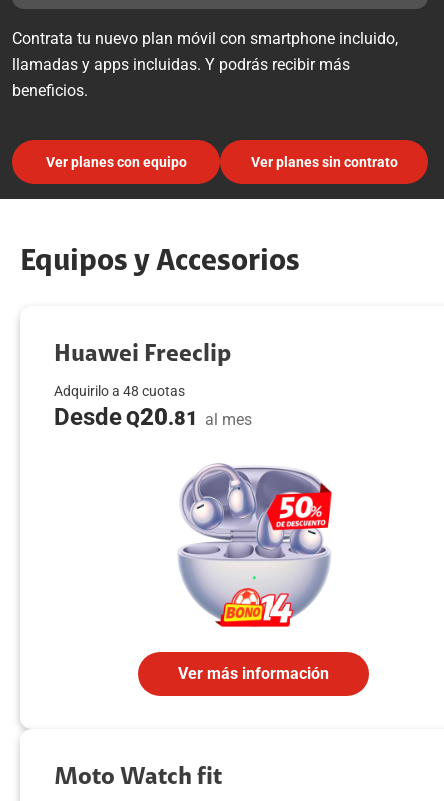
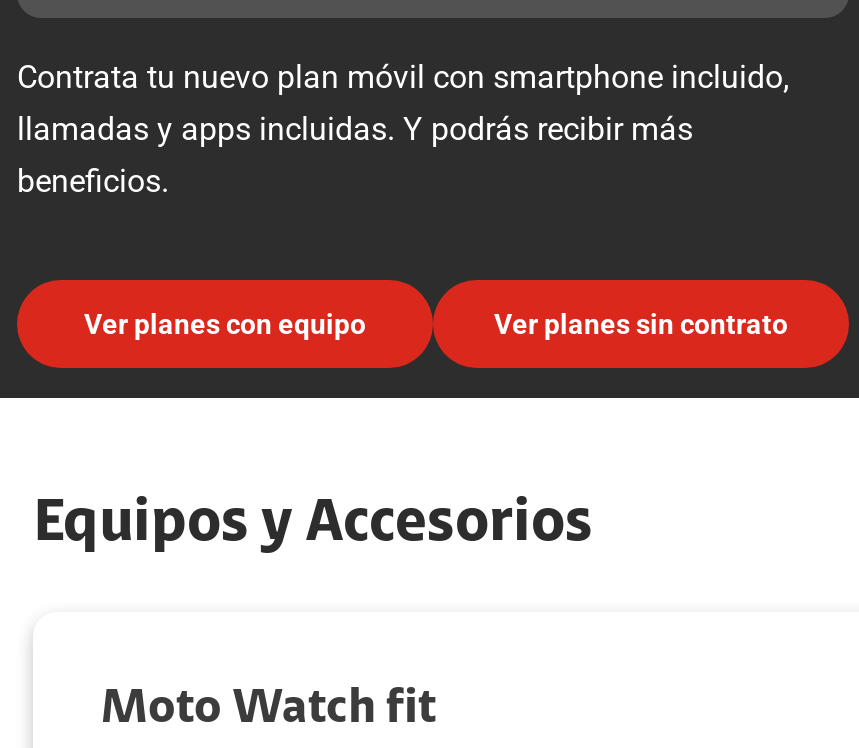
[53,343,252,431] Huawei Freeclip | Adquirilo a 48 cuotas | Desde Q20.81 al mes -> none
[178,463,333,683] [image] | Ver más información -> none

